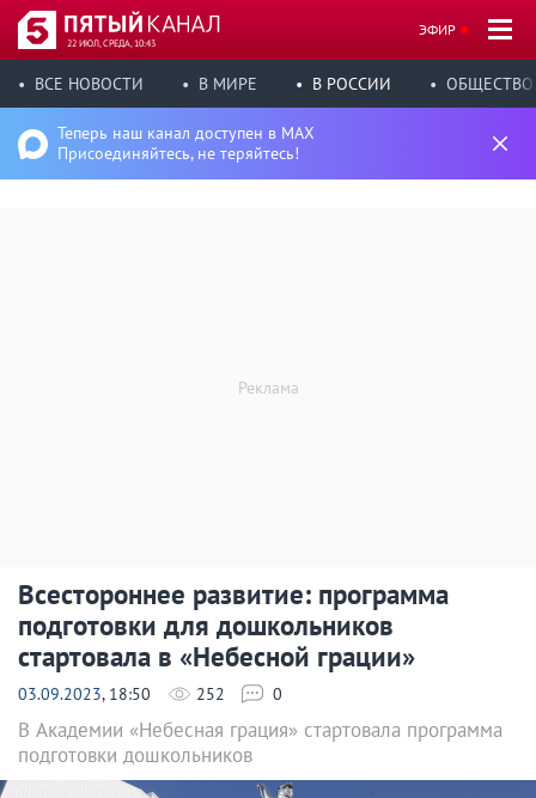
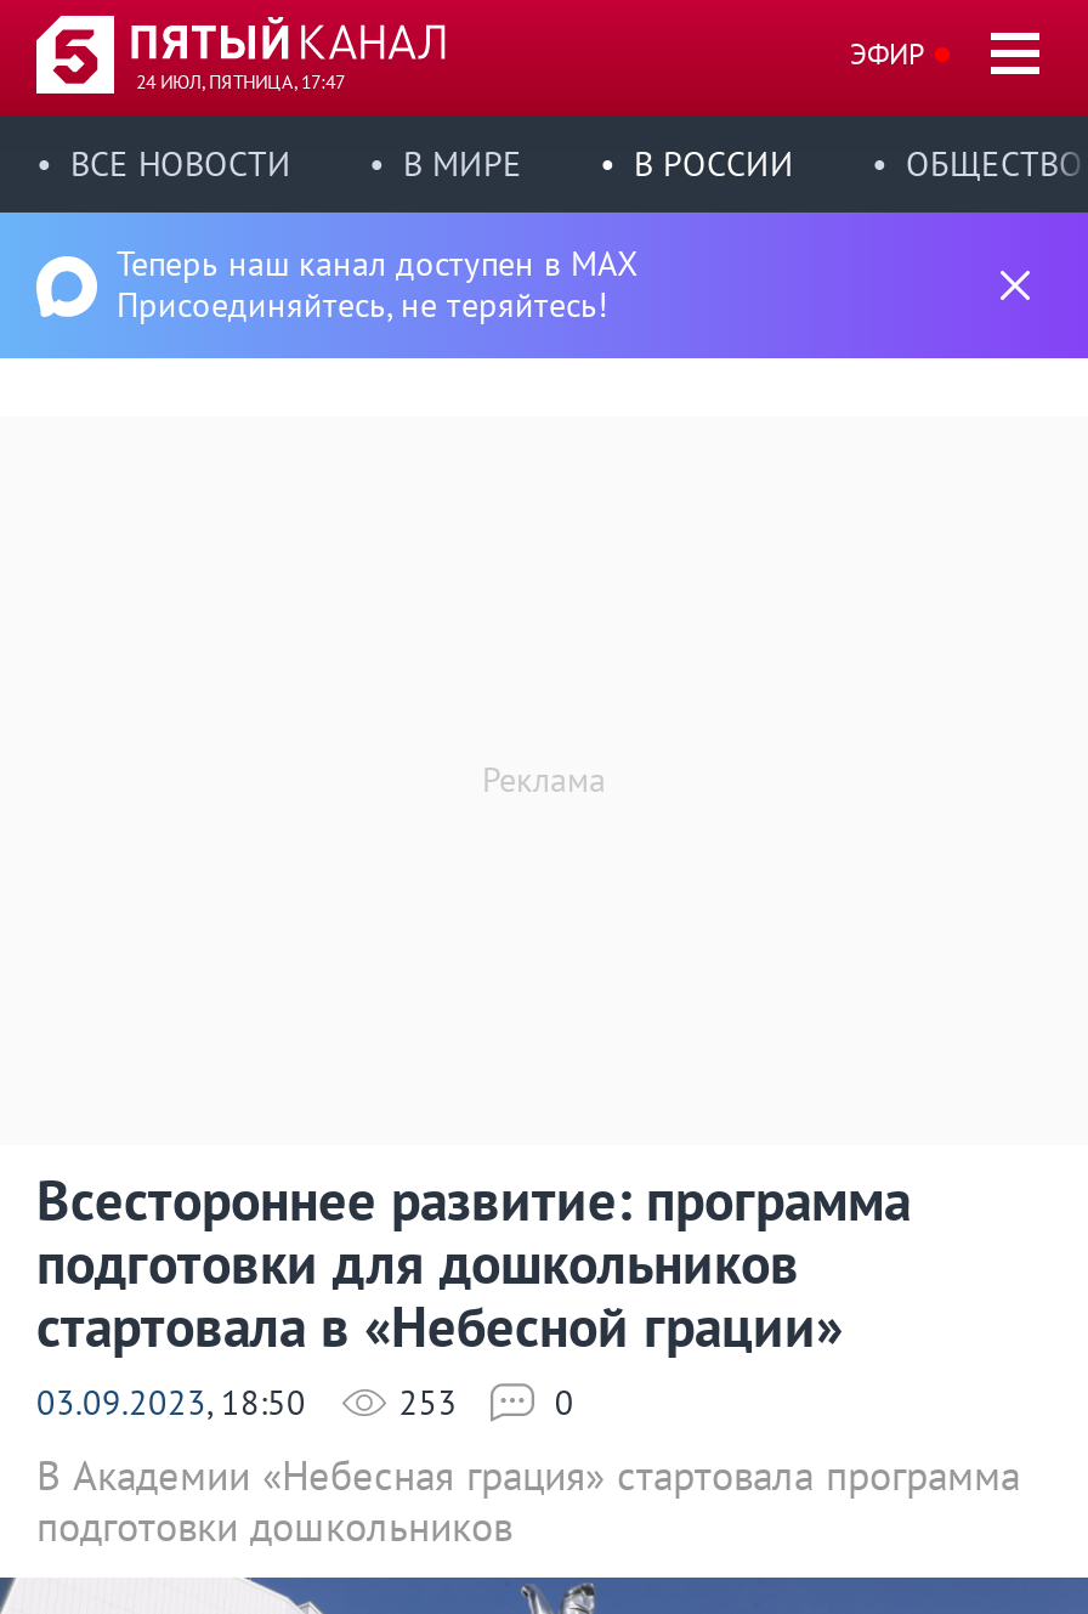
[67,37,156,49] 22 ИЮЛ, СРЕДА, 10:43 -> [136,69,345,94] 24 ИЮЛ, ПЯТНИЦА, 17:47
[18,683,225,705] 03.09.2023, 18:50 252 -> [36,1381,457,1425] 03.09.2023, 18:50 253

